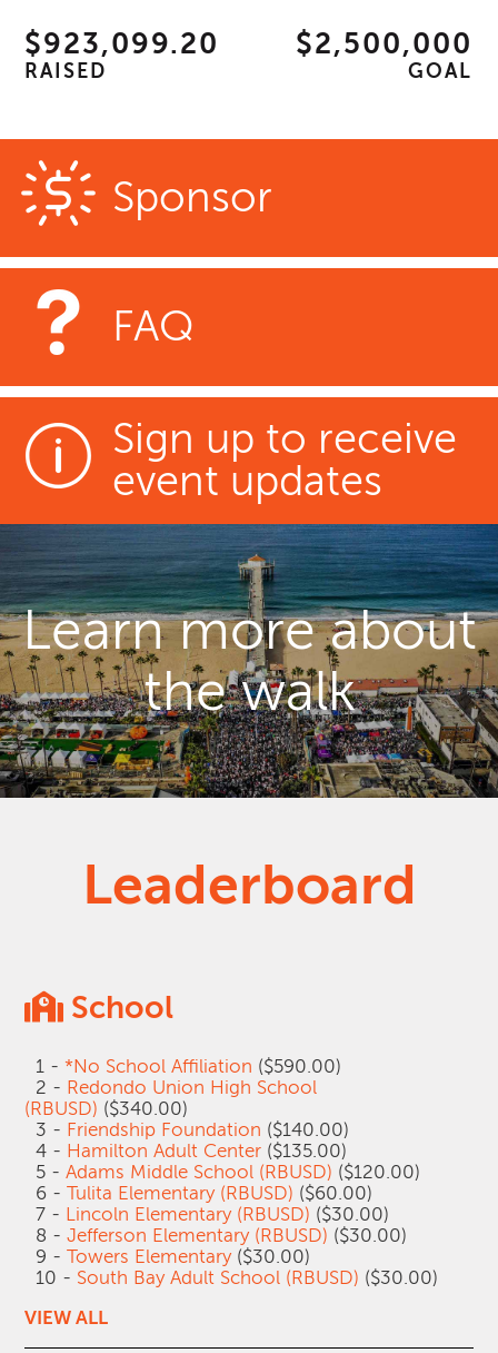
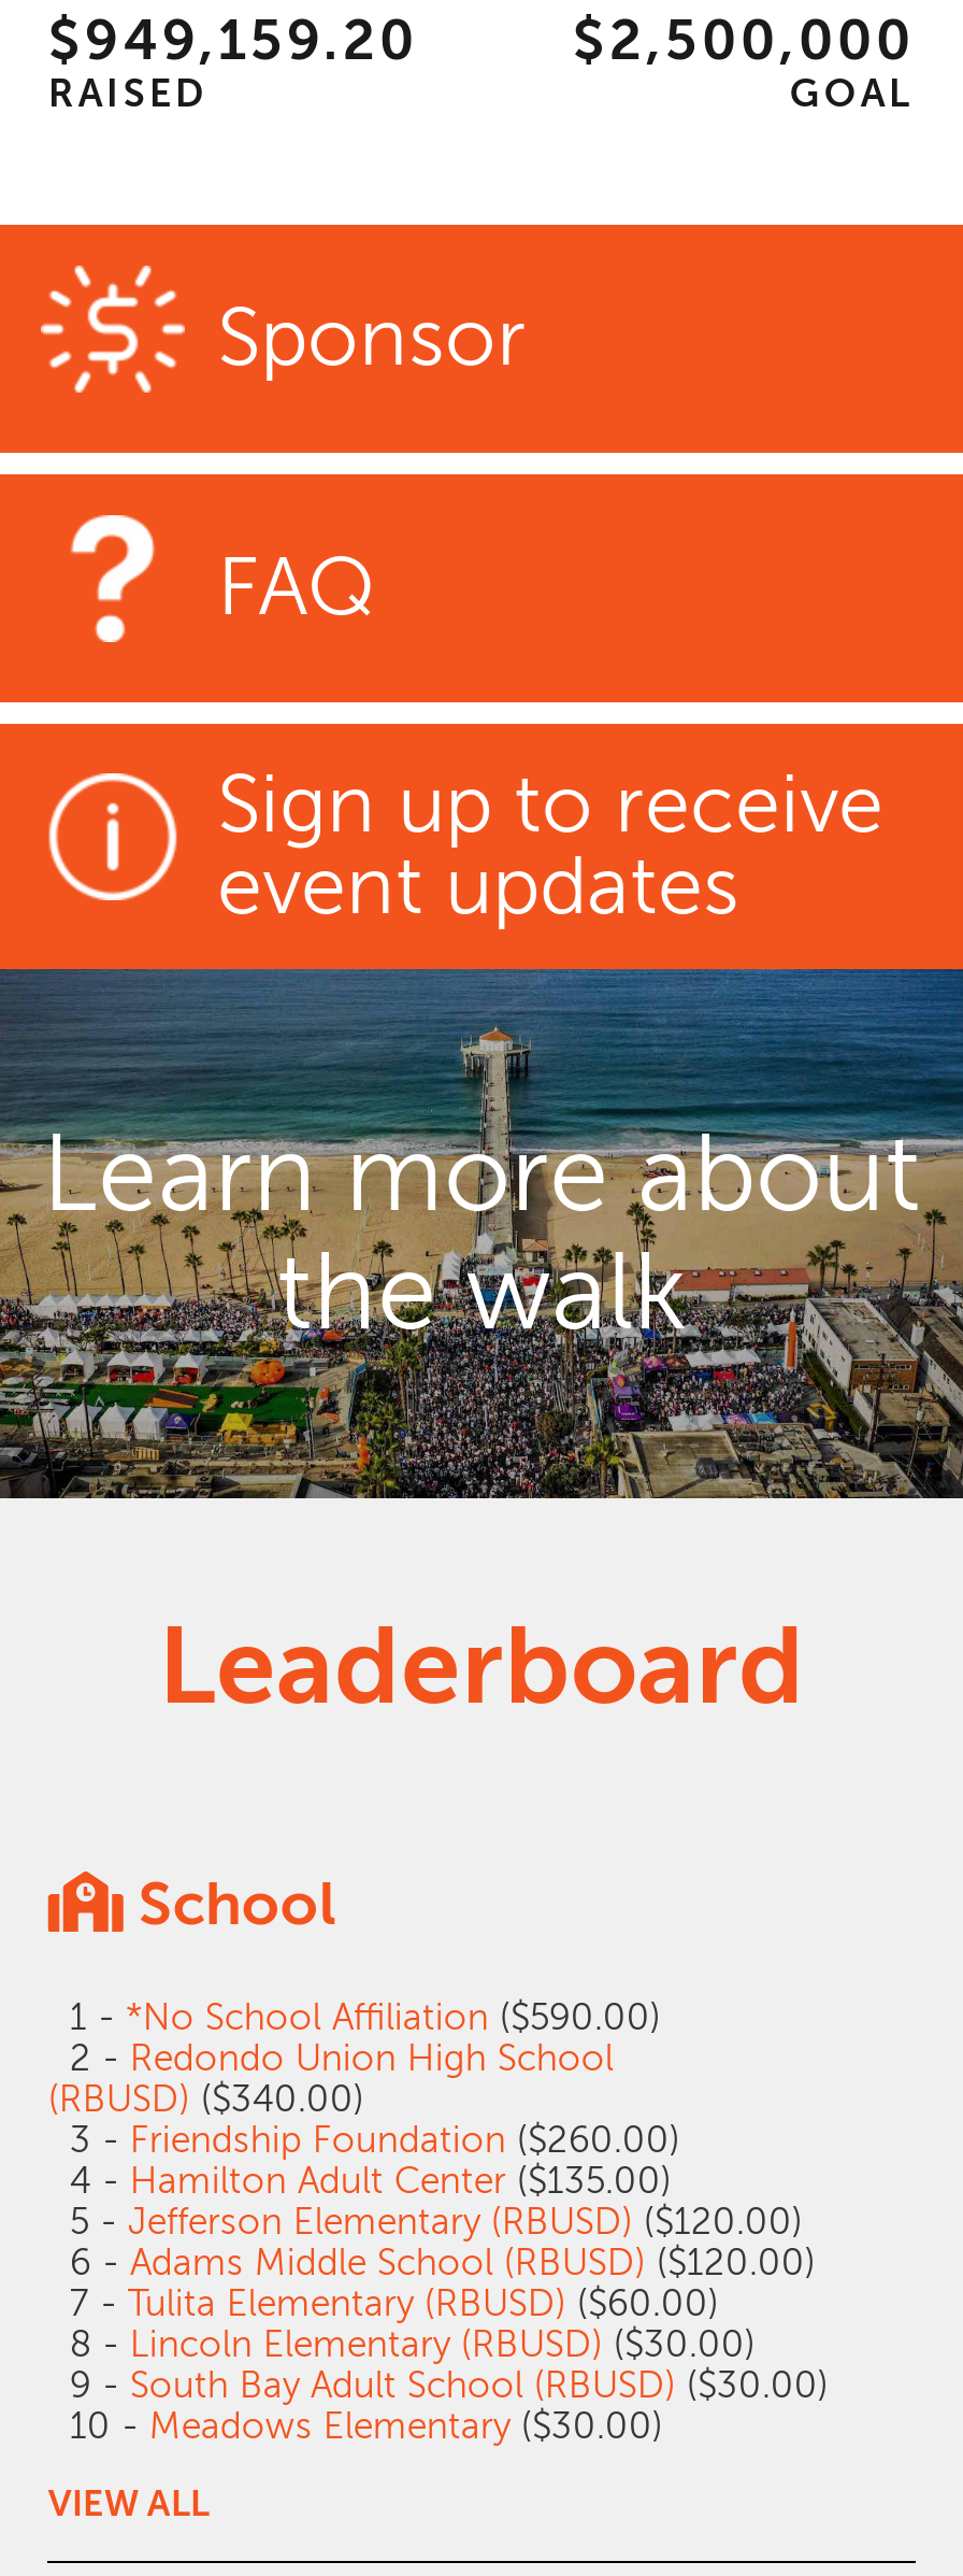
[25,28,219,60] $923,099.20 -> [48,10,418,72] $949,159.20
[25,1119,349,1140] 3 - Friendship Foundation ($140.00) -> [48,2120,680,2161] 3 - Friendship Foundation ($260.00)
[25,1162,438,1288] 5 - Adams Middle School (RBUSD) ($120.00) | 6 - Tulita Elementary (RBUSD) ($60.00) | 7 - Lincoln Elementary (RBUSD) ($30.00) | 8 - Jefferson Elementary (RBUSD) ($30.00) | 9 - Towers Elementary ($30.00) | 10 - South Bay Adult School (RBUSD) ($30.00) -> [48,2202,828,2447] 5 - Jefferson Elementary (RBUSD) ($120.00) | 6 - Adams Middle School (RBUSD) ($120.00) | 7 - Tulita Elementary (RBUSD) ($60.00) | 8 - Lincoln Elementary (RBUSD) ($30.00) | 9 - South Bay Adult School (RBUSD) ($30.00) | 10 - Meadows Elementary ($30.00)

